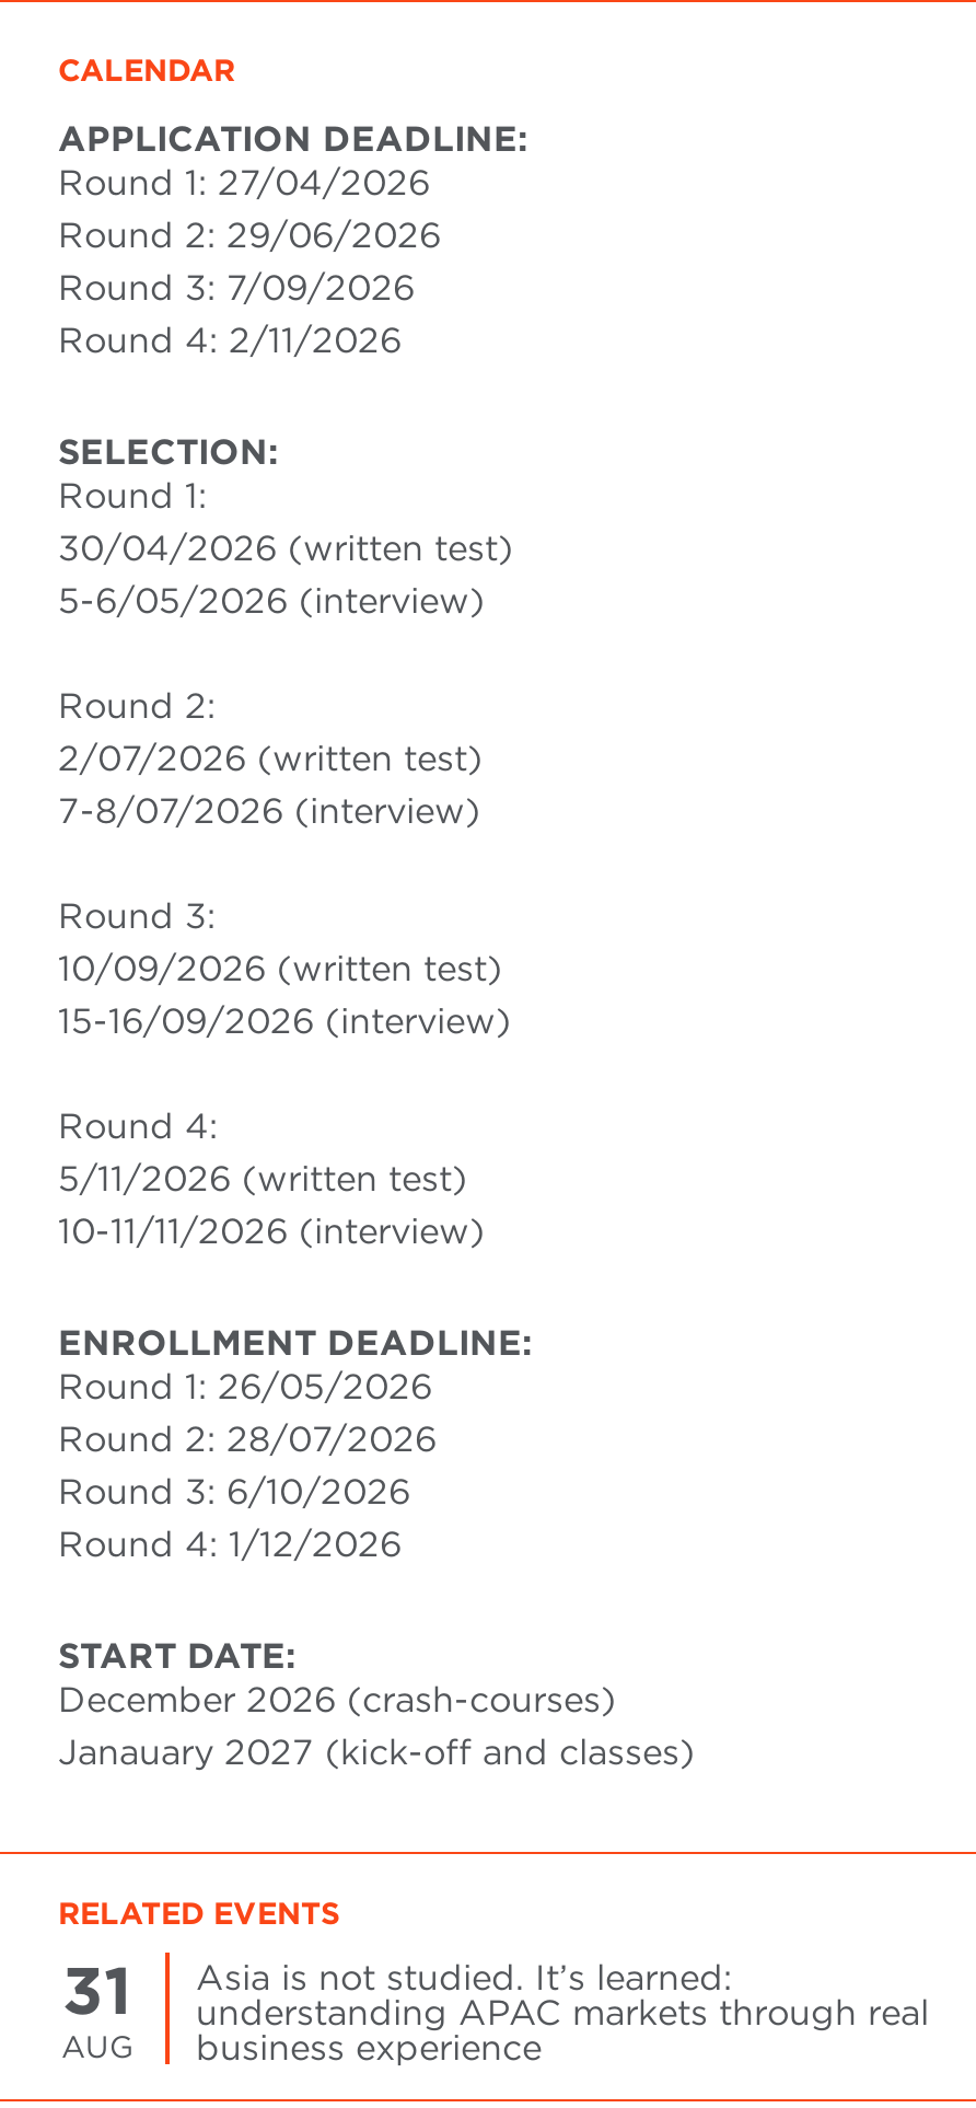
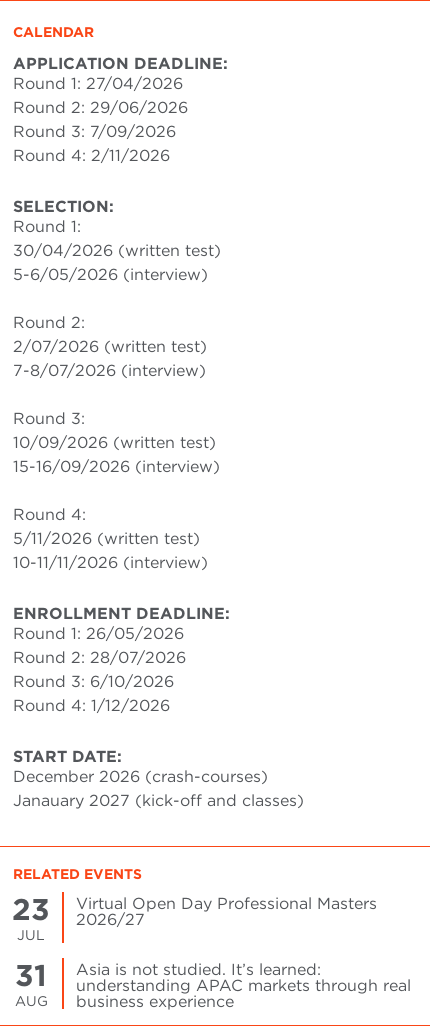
none -> [12,891,50,943] 23 | JUL
none -> [76,894,377,929] Virtual Open Day Professional Masters | 2026/27

